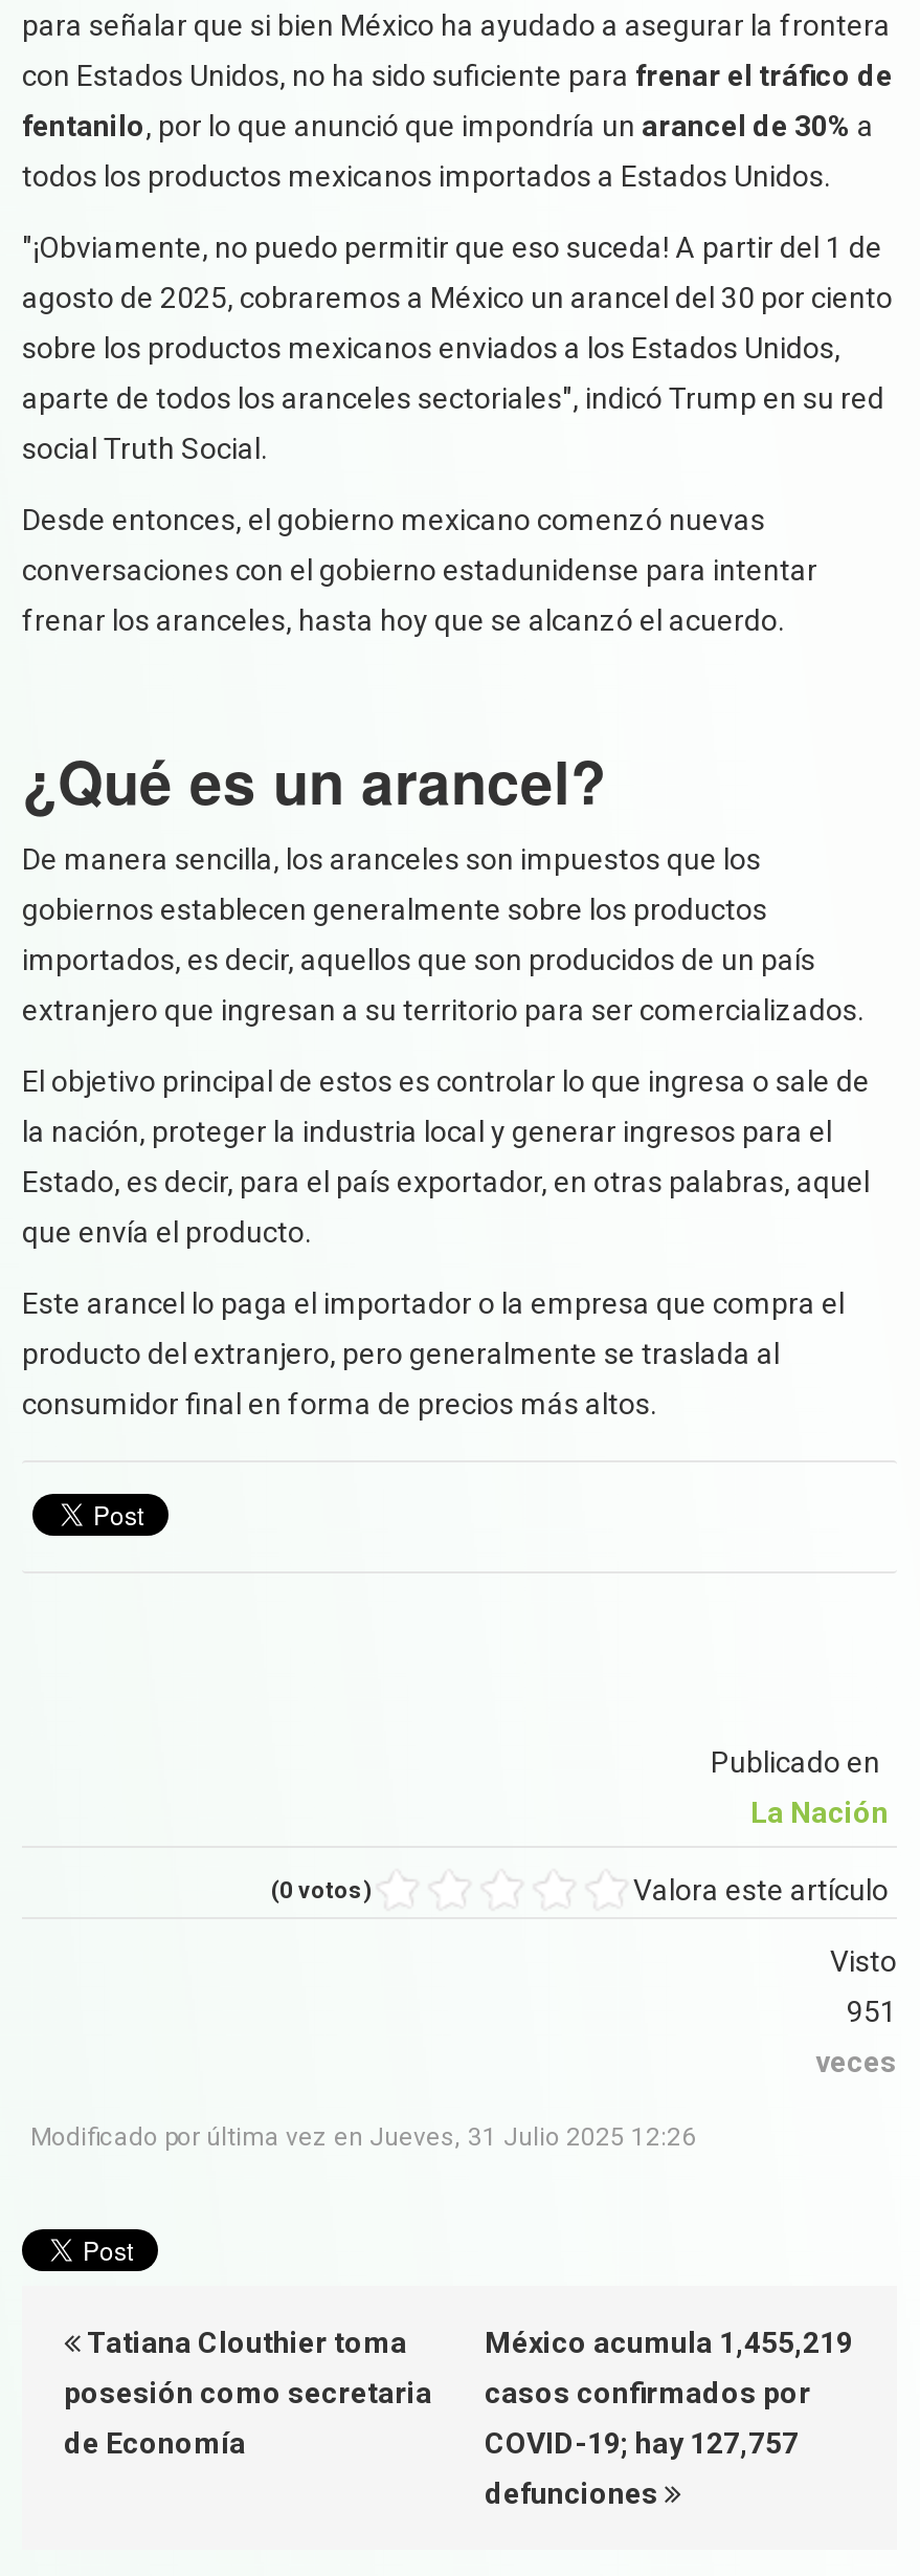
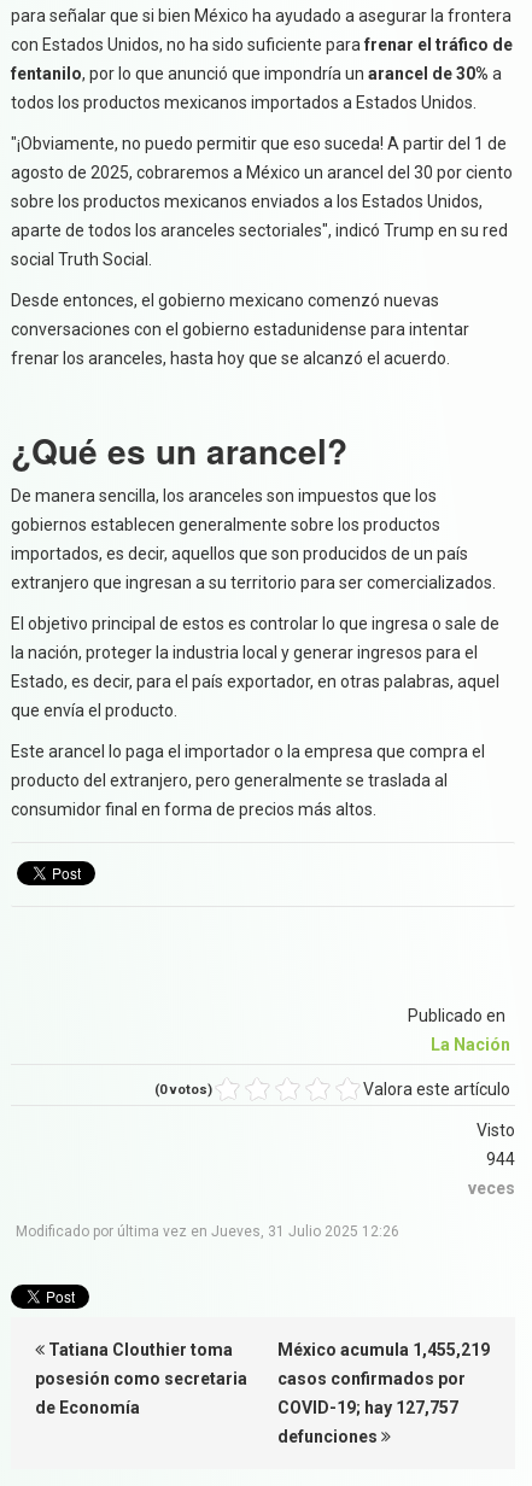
[847,1996,897,2029] 951 -> [486,1150,515,1169] 944

